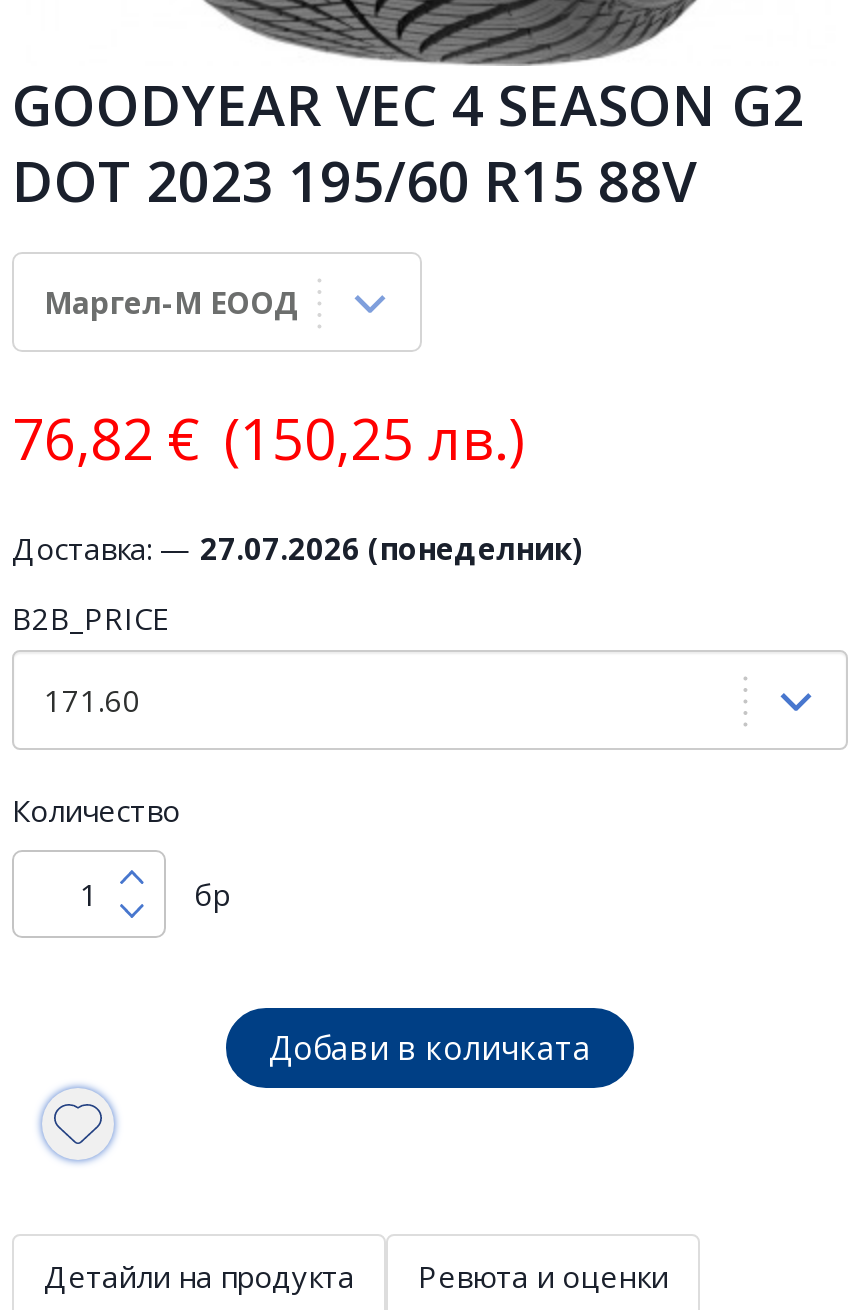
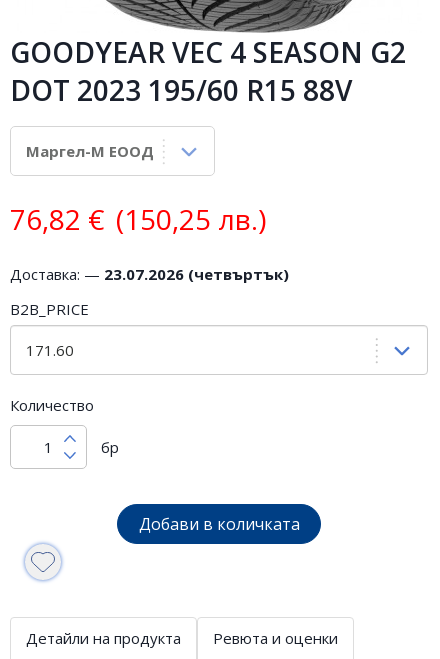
[12,528,584,568] Доставка: — 27.07.2026 (понеделник) -> [10,264,289,284] Доставка: — 23.07.2026 (четвъртък)

